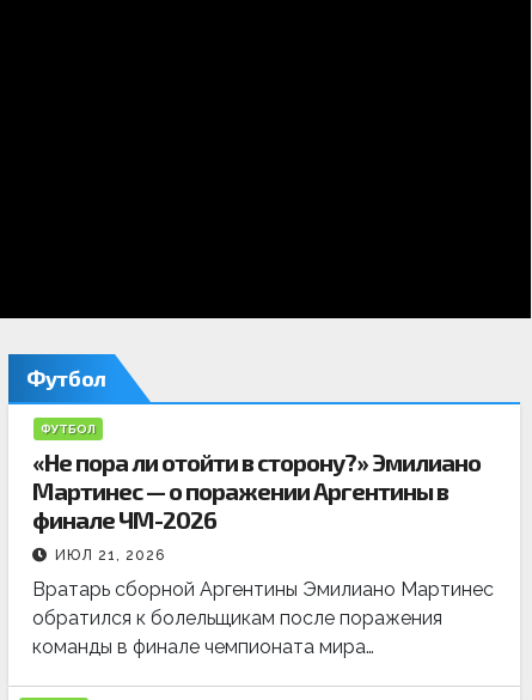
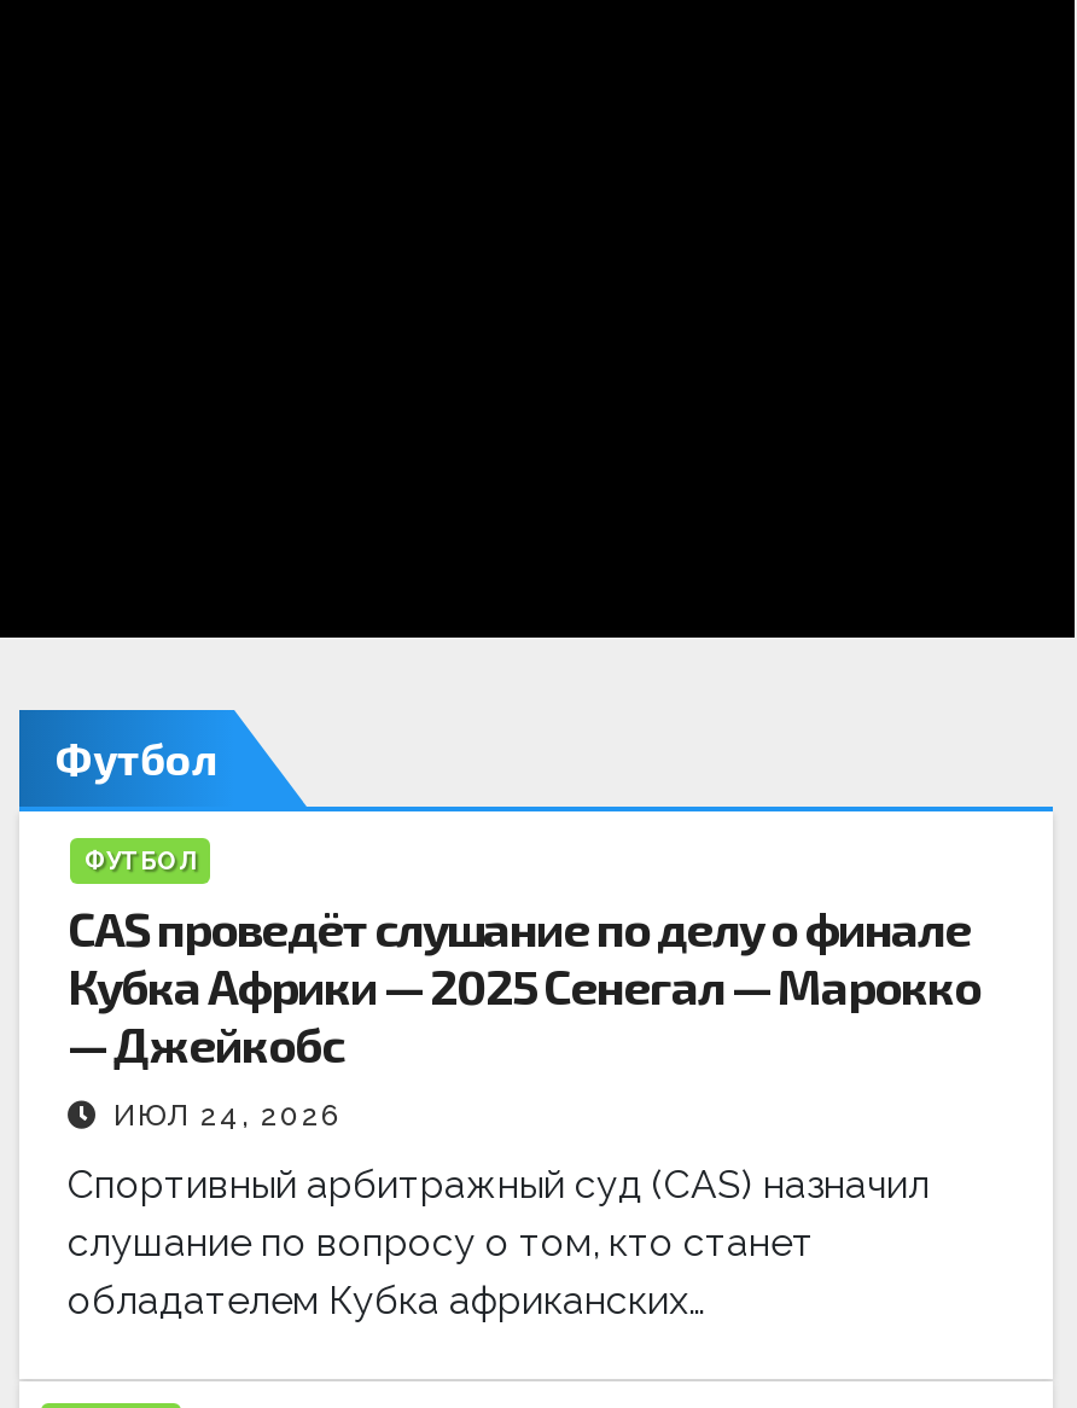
[32,448,481,534] «Не пора ли отойти в сторону?» Эмилиано | Мартинес — о поражении Аргентины в | финале ЧМ-2026 -> [68,898,980,1072] CAS проведёт слушание по делу о финале | Кубка Африки — 2025 Сенегал — Марокко | — Джейкобс
[55,547,165,564] ИЮЛ 21, 2026 -> [113,1099,340,1133] ИЮЛ 24, 2026
[32,578,494,658] Вратарь сборной Аргентины Эмилиано Мартинес | обратился к болельщикам после поражения | команды в финале чемпионата мира… -> [68,1162,930,1323] Спортивный арбитражный суд (CAS) назначил | слушание по вопросу о том, кто станет | обладателем Кубка африканских…

